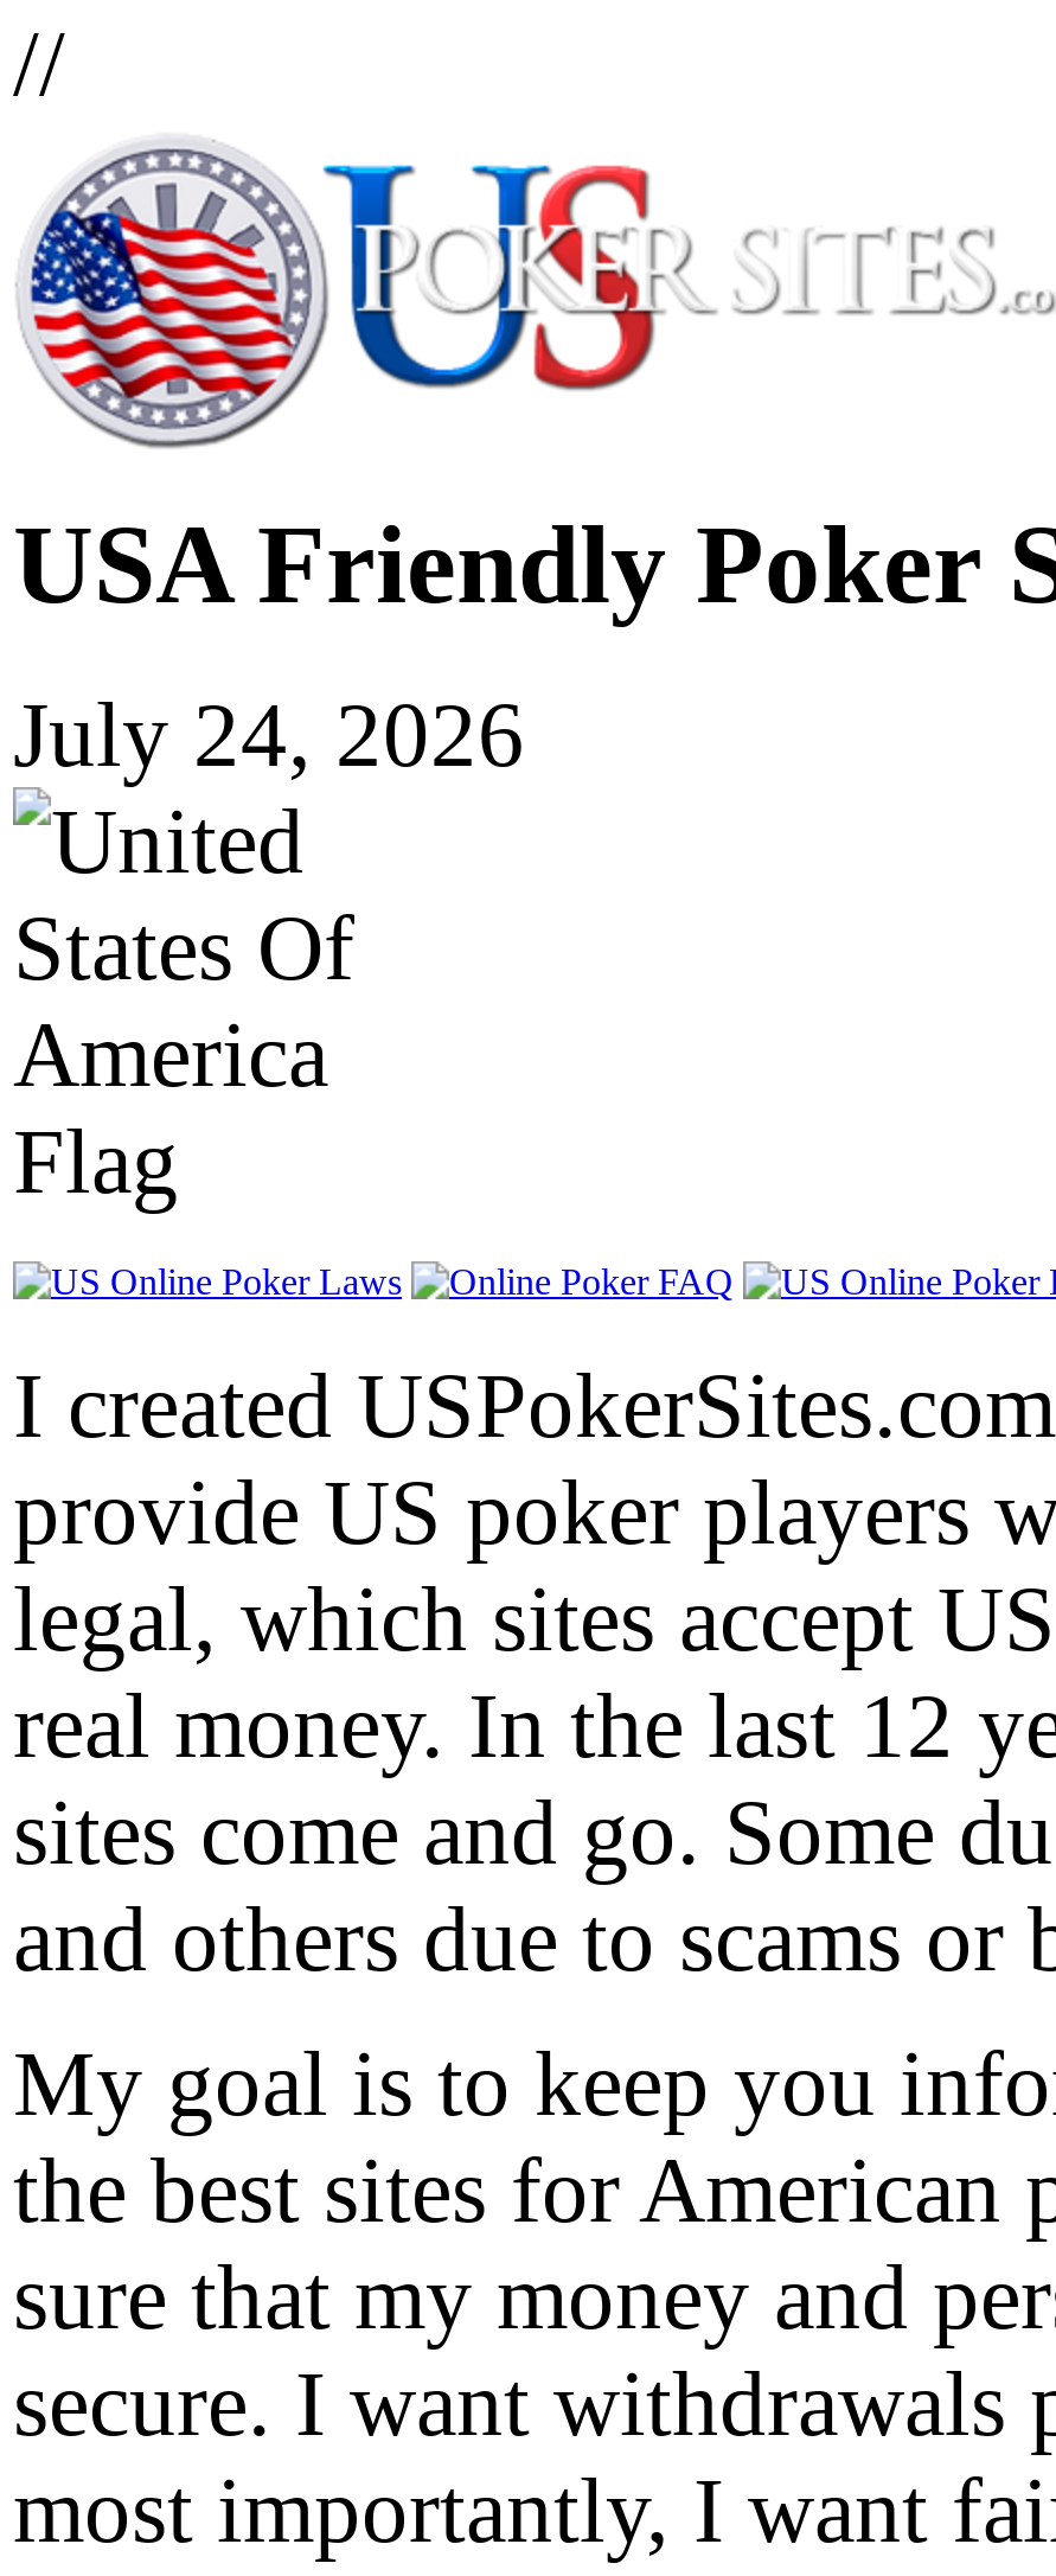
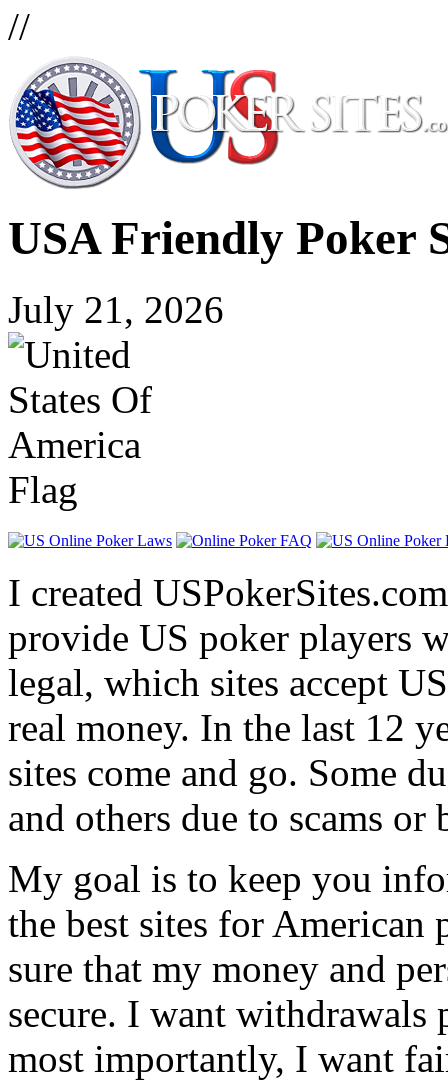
[13,683,525,785] July 24, 2026 -> [8,288,224,331] July 21, 2026

